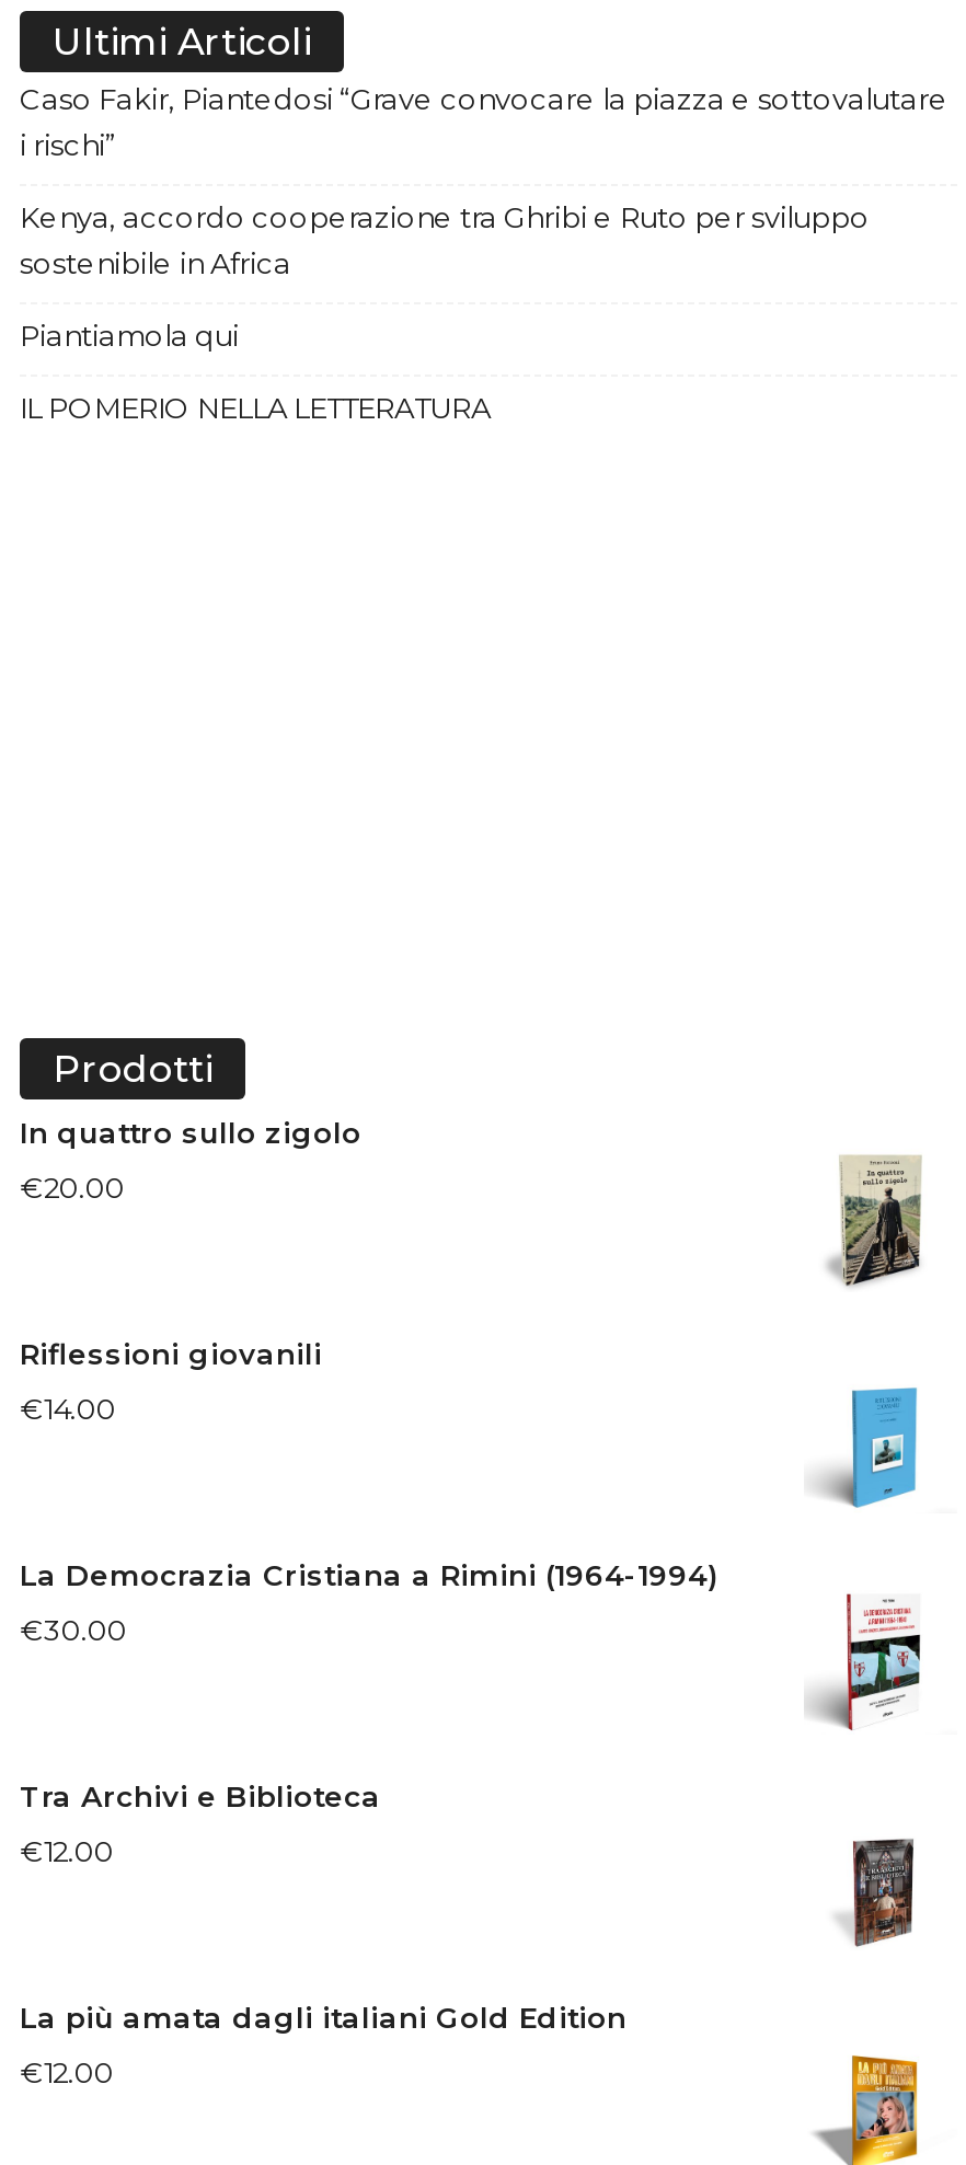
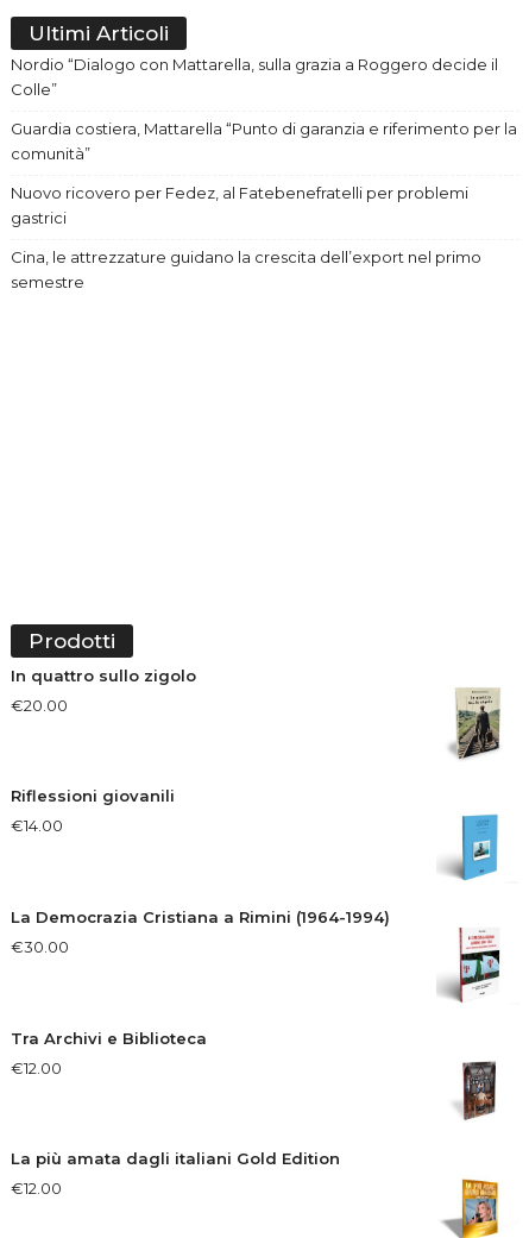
[20,81,948,162] Caso Fakir, Piantedosi “Grave convocare la piazza e sottovalutare | i rischi” -> [11,55,498,99] Nordio “Dialogo con Mattarella, sulla grazia a Roggero decide il | Colle”
[20,199,870,280] Kenya, accordo cooperazione tra Ghribi e Ruto per sviluppo | sostenibile in Africa -> [11,119,517,163] Guardia costiera, Mattarella “Punto di garanzia e riferimento per la | comunità”
[20,317,239,352] Piantiamola qui -> [11,183,468,227] Nuovo ricovero per Fedez, al Fatebenefratelli per problemi | gastrici
[20,390,491,425] IL POMERIO NELLA LETTERATURA -> [11,247,481,291] Cina, le attrezzature guidano la crescita dell’export nel primo | semestre

